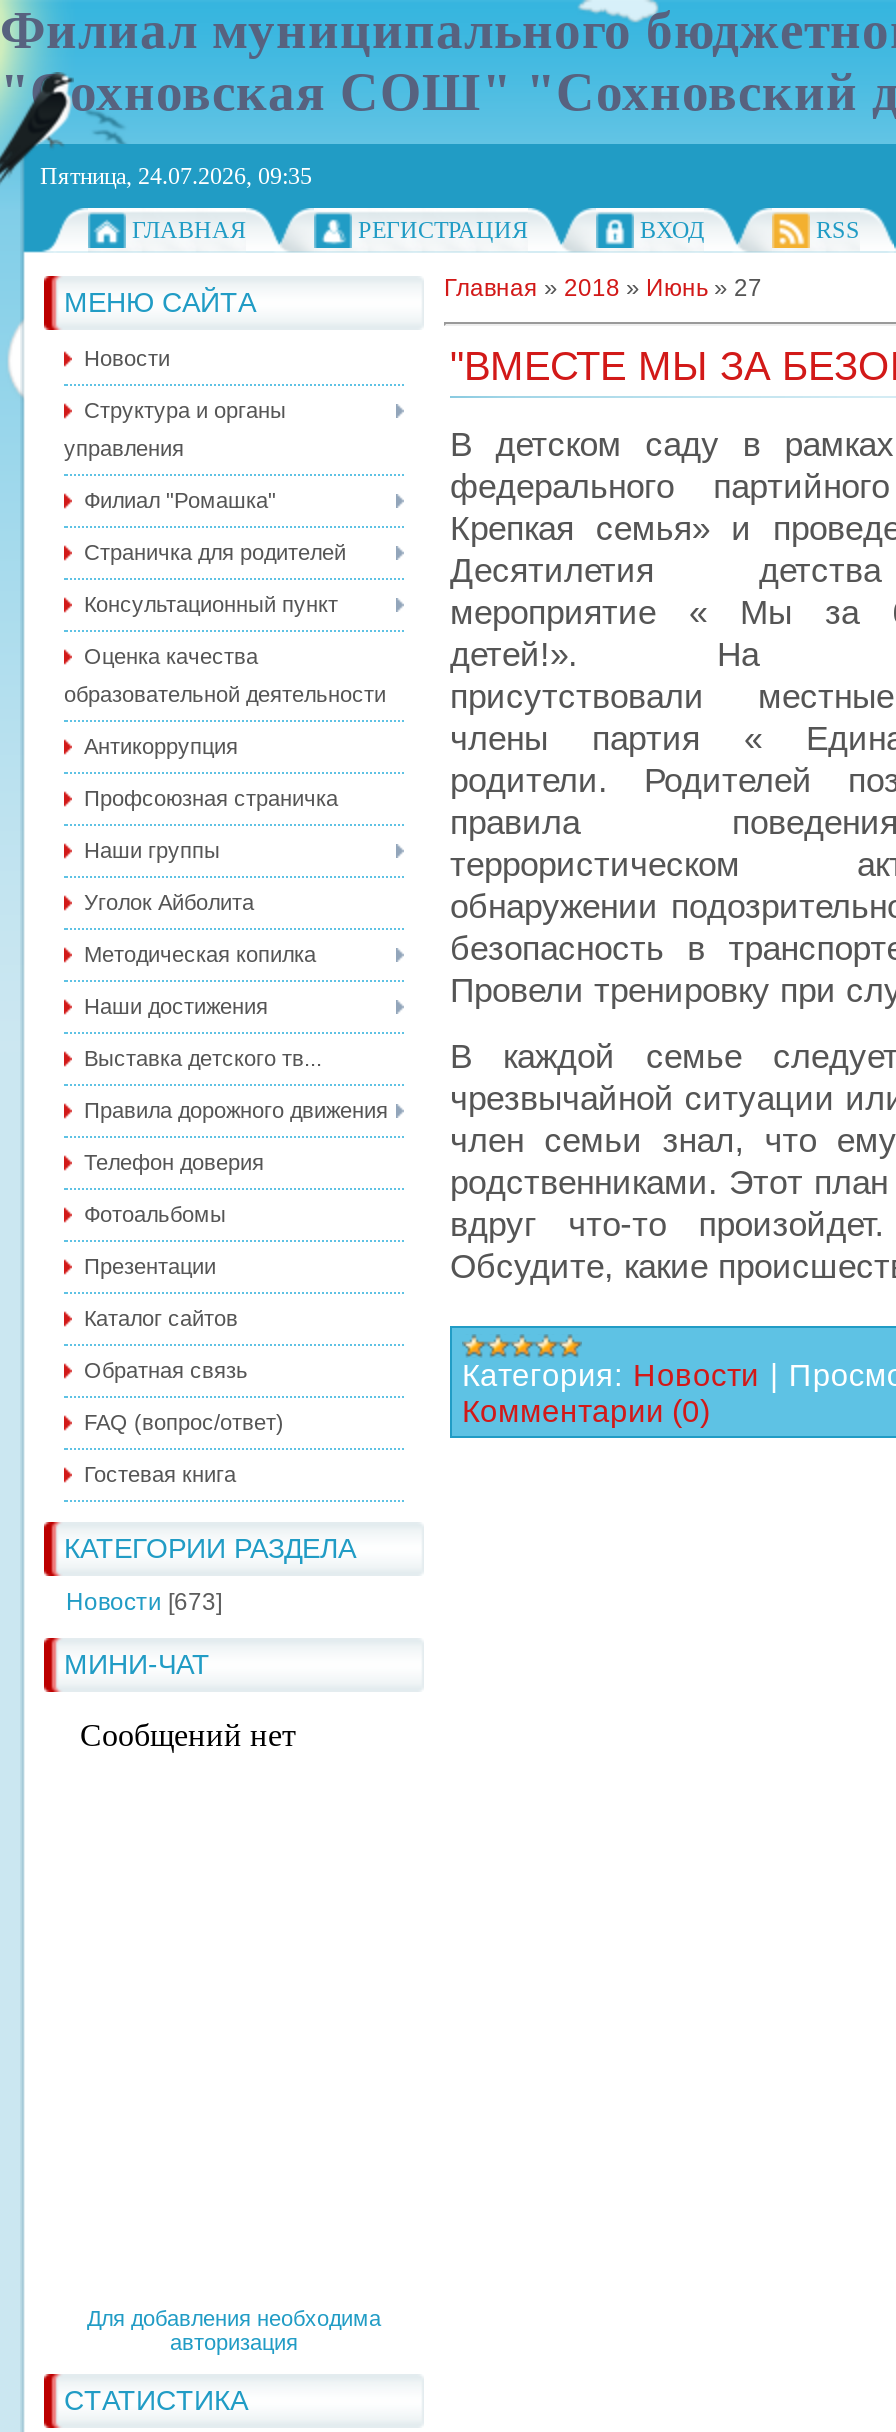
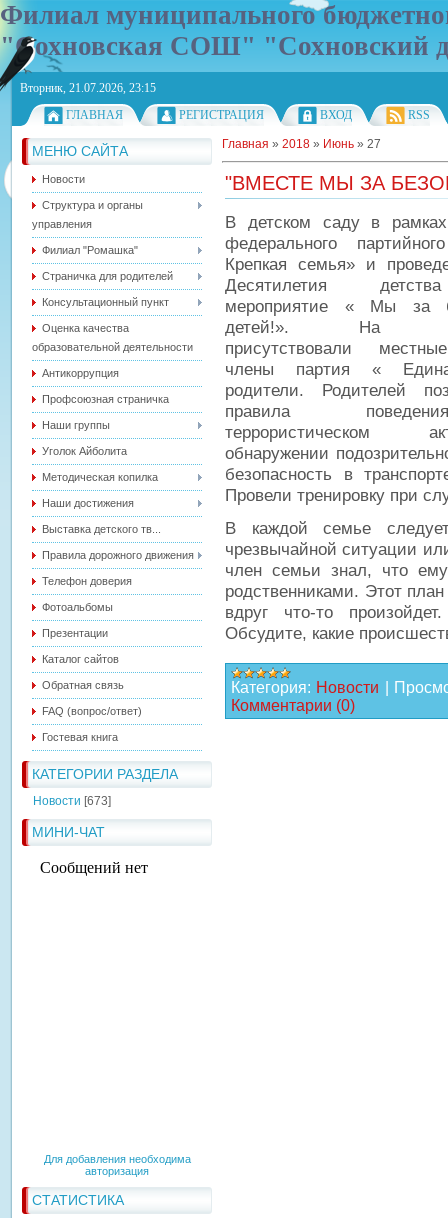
[40,162,312,190] Пятница, 24.07.2026, 09:35 -> [20,81,156,95] Вторник, 21.07.2026, 23:15

